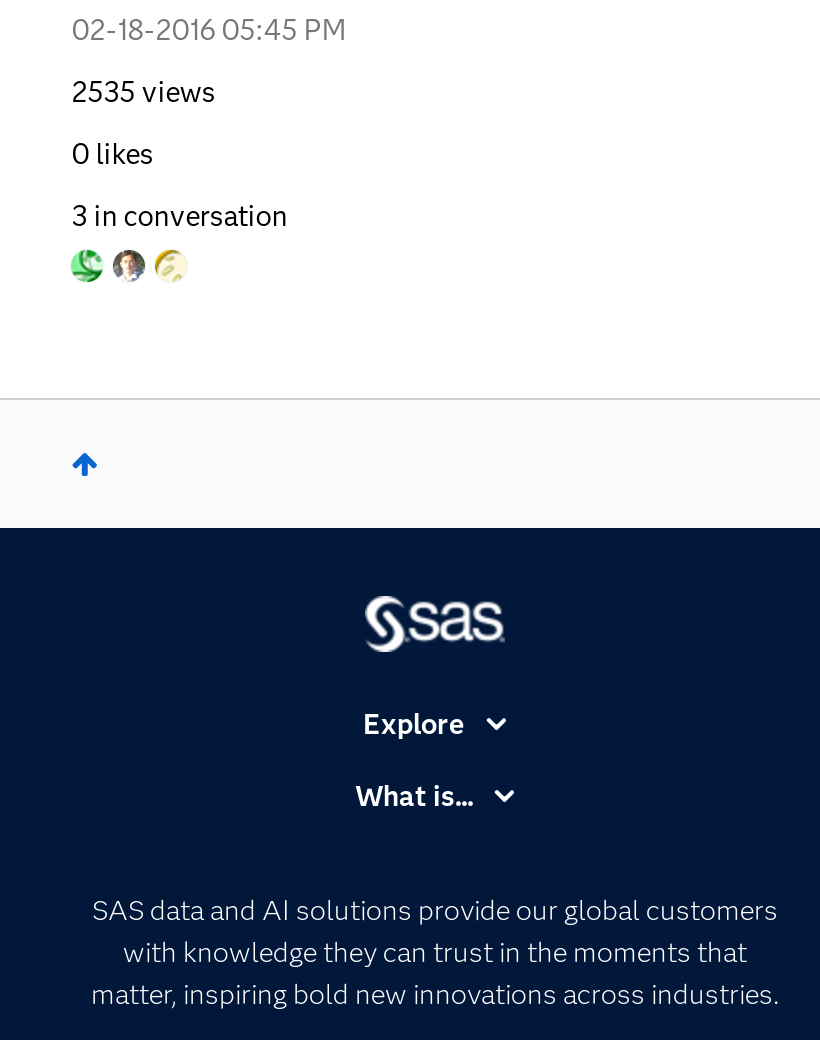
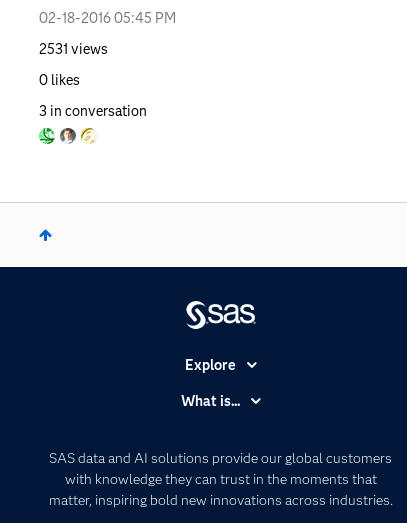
[72,73,216,109] 2535 views -> [39,40,108,58] 2531 views

